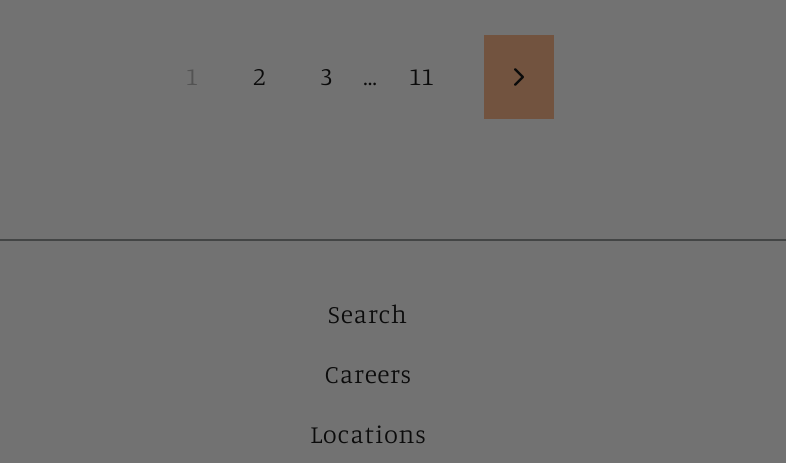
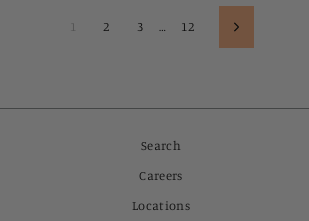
[409,61,434,91] 11 -> [181,19,194,34] 12

